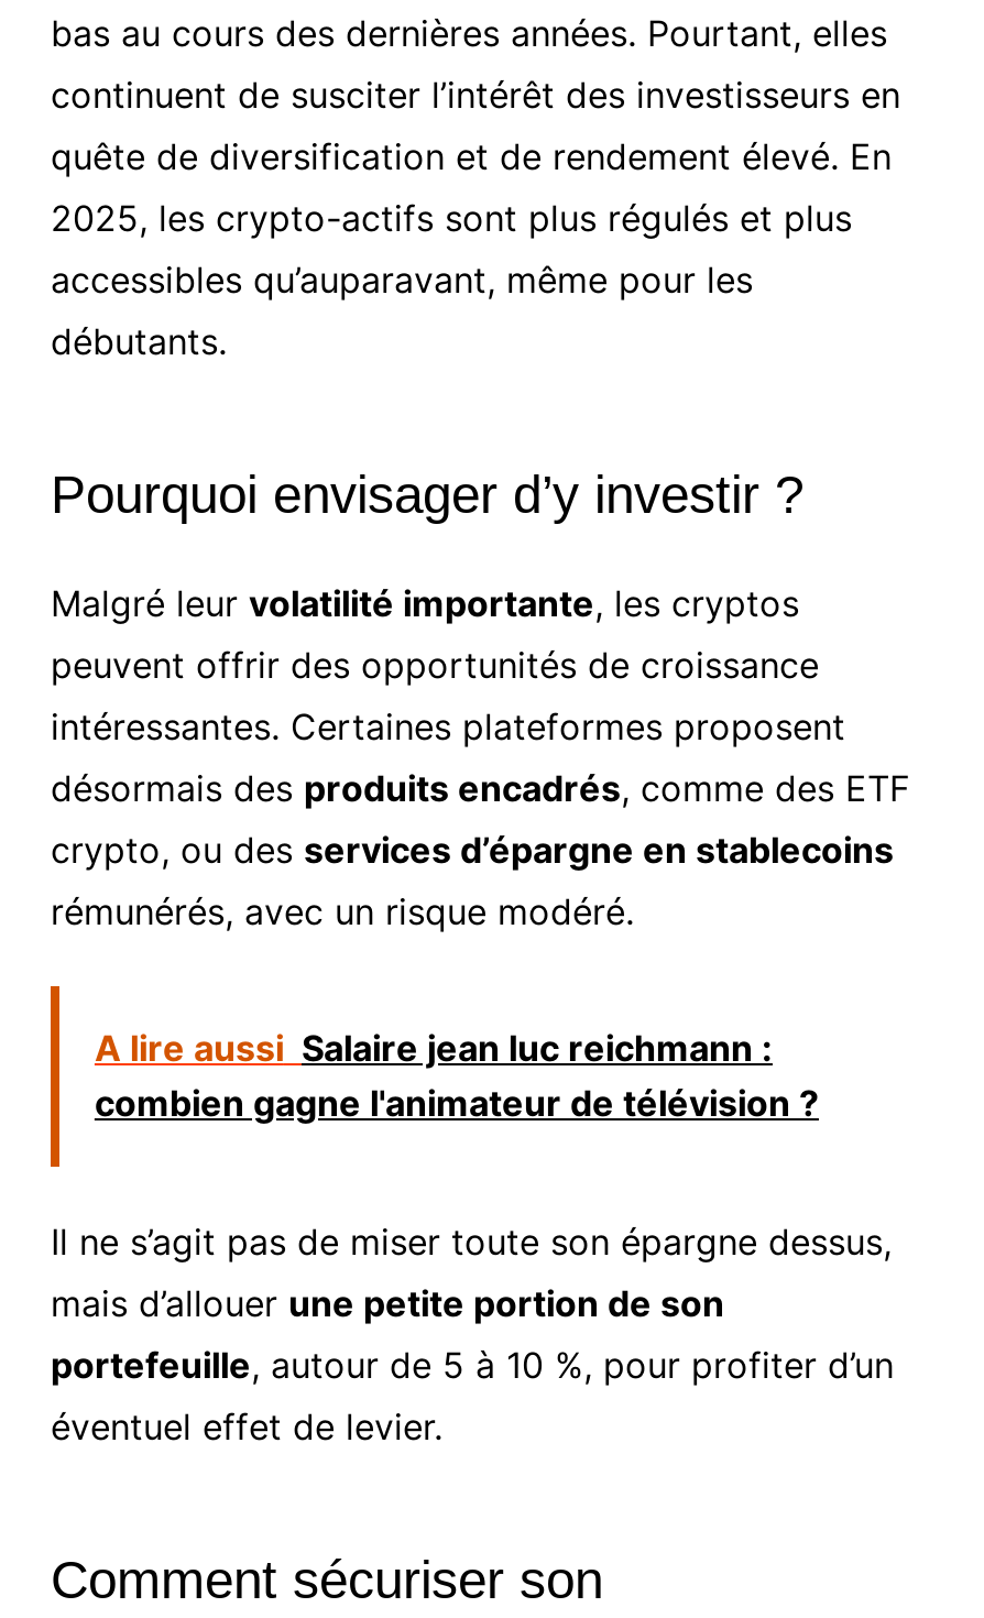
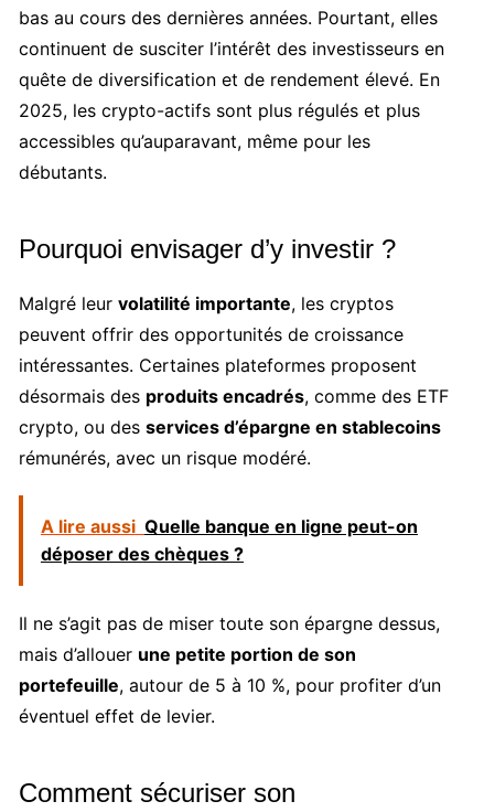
[95,1027,819,1126] A lire aussi Salaire jean luc reichmann : | combien gagne l'animateur de télévision ? -> [41,516,418,565] A lire aussi Quelle banque en ligne peut-on | déposer des chèques ?

